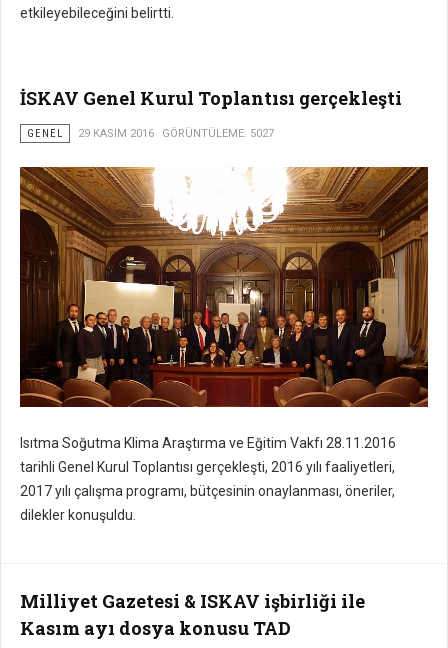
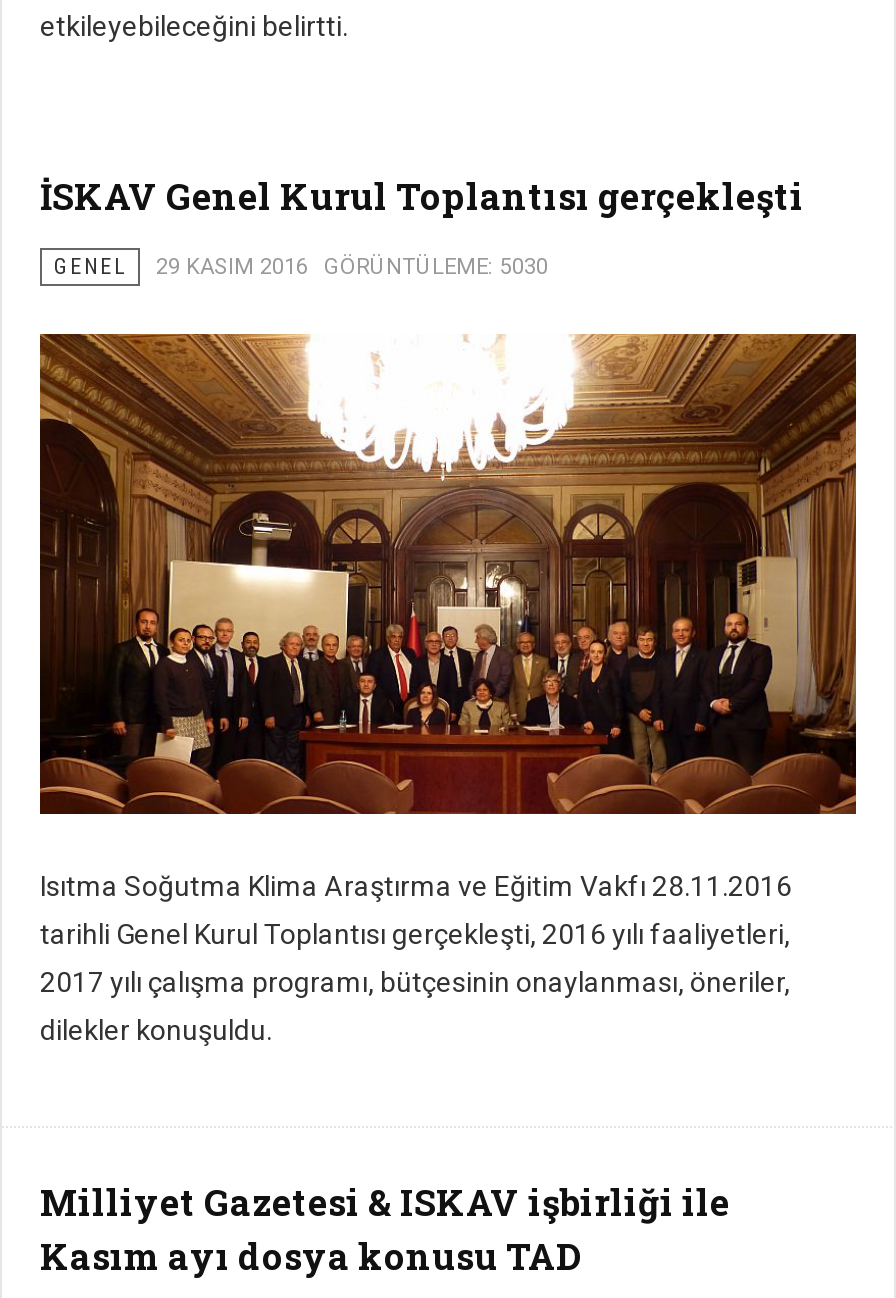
[27,126,274,139] GENEL 29 KASIM 2016 GÖRÜNTÜLEME: 5027 -> [54,253,548,279] GENEL 29 KASIM 2016 GÖRÜNTÜLEME: 5030

